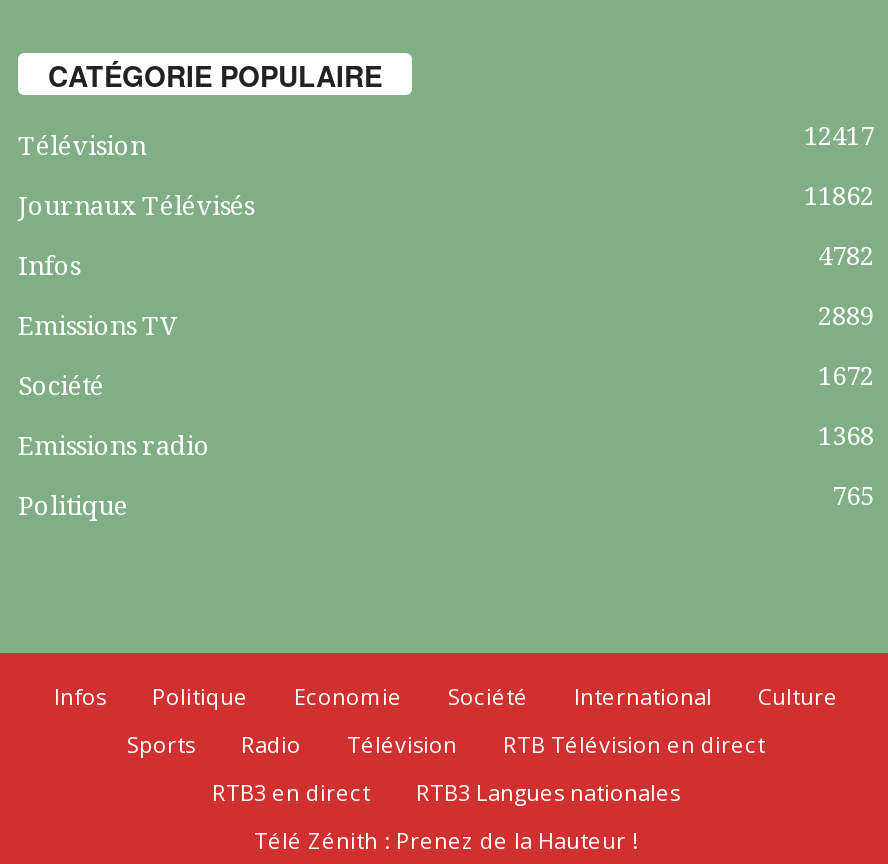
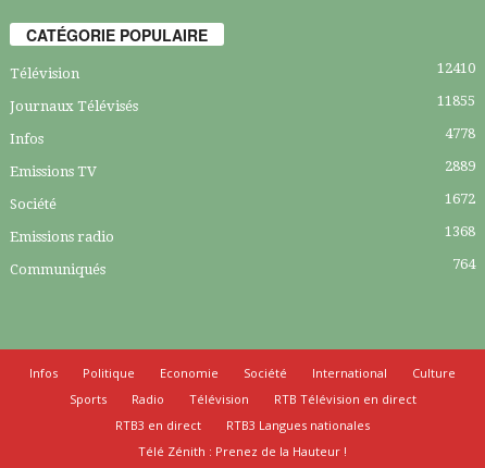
[804,121,874,151] 12417 -> [437,60,475,76] 12410
[804,181,874,211] 11862 -> [437,92,475,109] 11855
[818,241,874,271] 4782 -> [445,125,475,141] 4778
[18,481,874,521] Politique | 765 -> [10,256,475,277] Communiqués | 764

